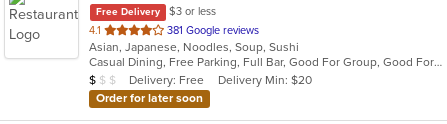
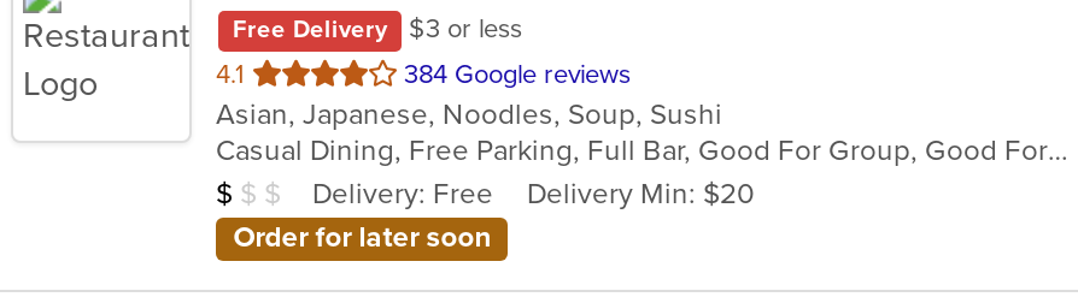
[167,24,259,37] 381 Google reviews -> [404,59,631,90] 384 Google reviews

